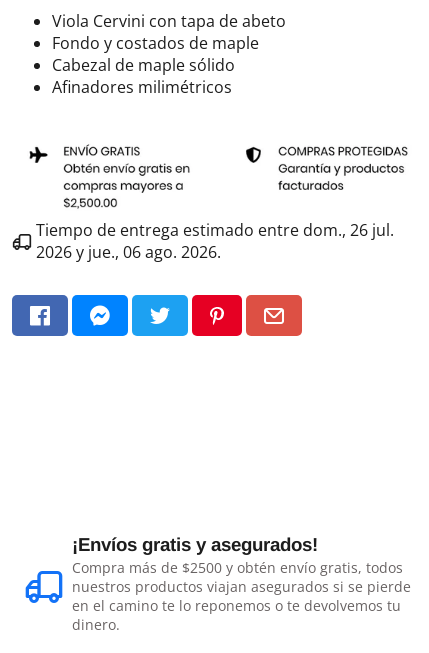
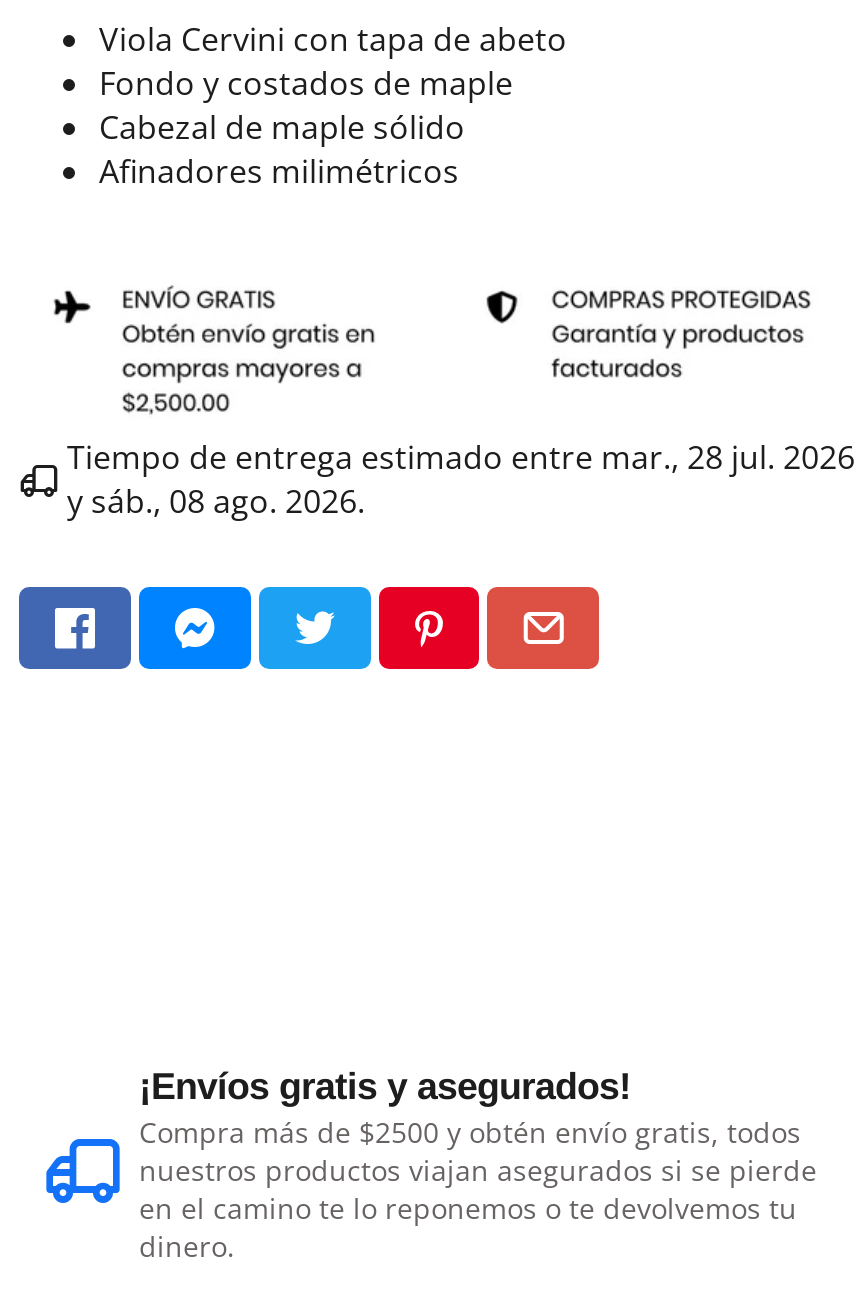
[36,219,394,263] Tiempo de entrega estimado entre dom., 26 jul. | 2026 y jue., 06 ago. 2026. -> [67,436,855,524] Tiempo de entrega estimado entre mar., 28 jul. 2026 | y sáb., 08 ago. 2026.

